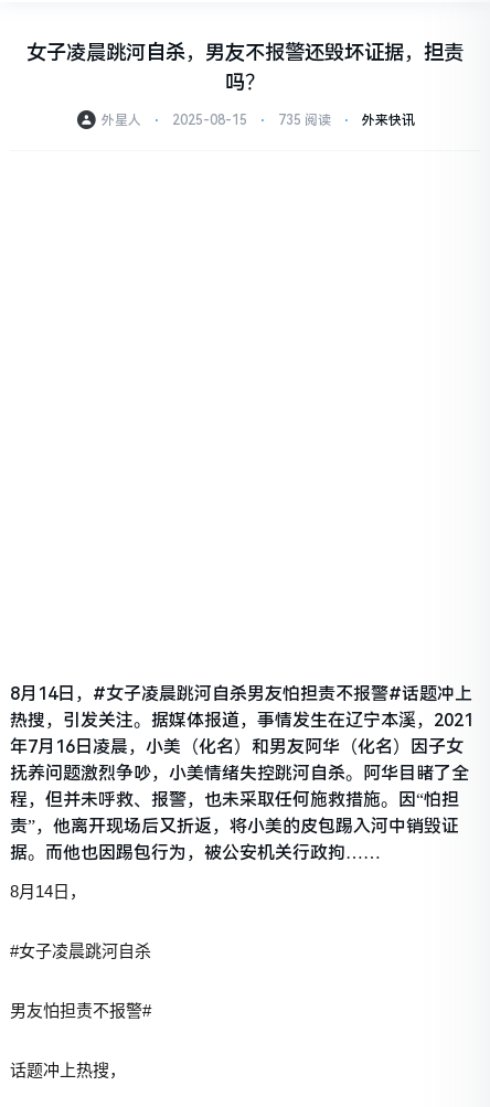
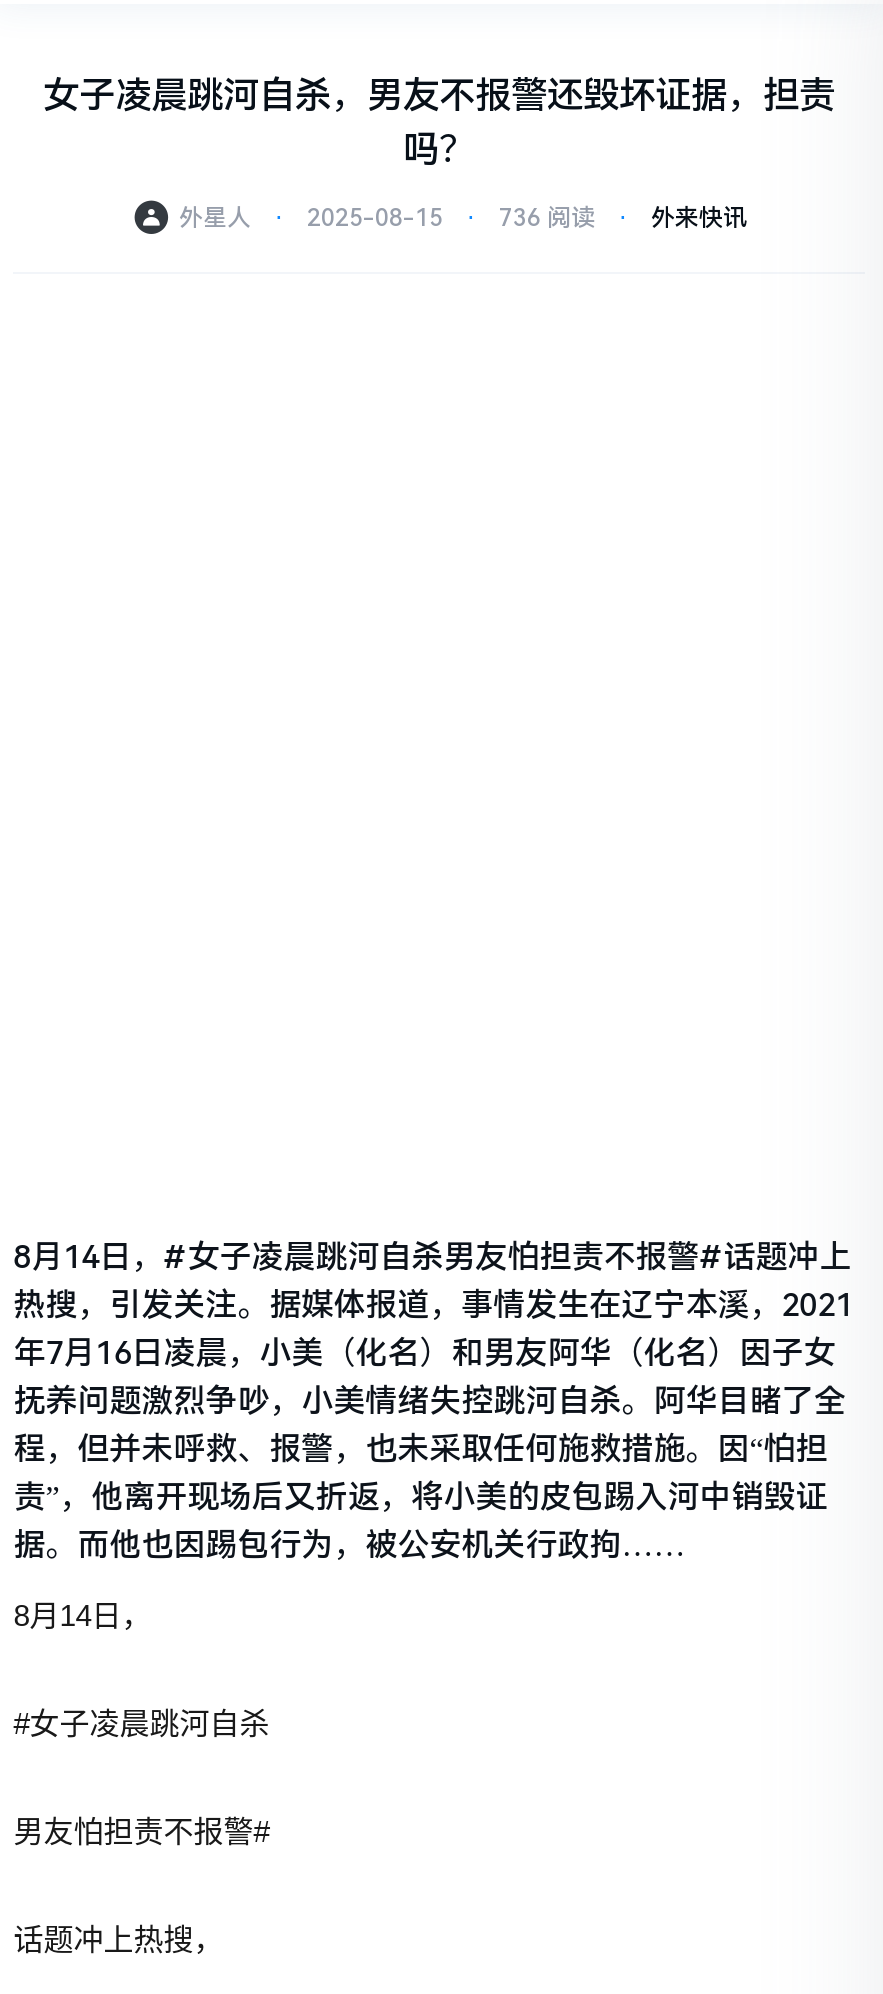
[278,113,331,128] 735 阅读 -> [499,204,595,232] 736 阅读

